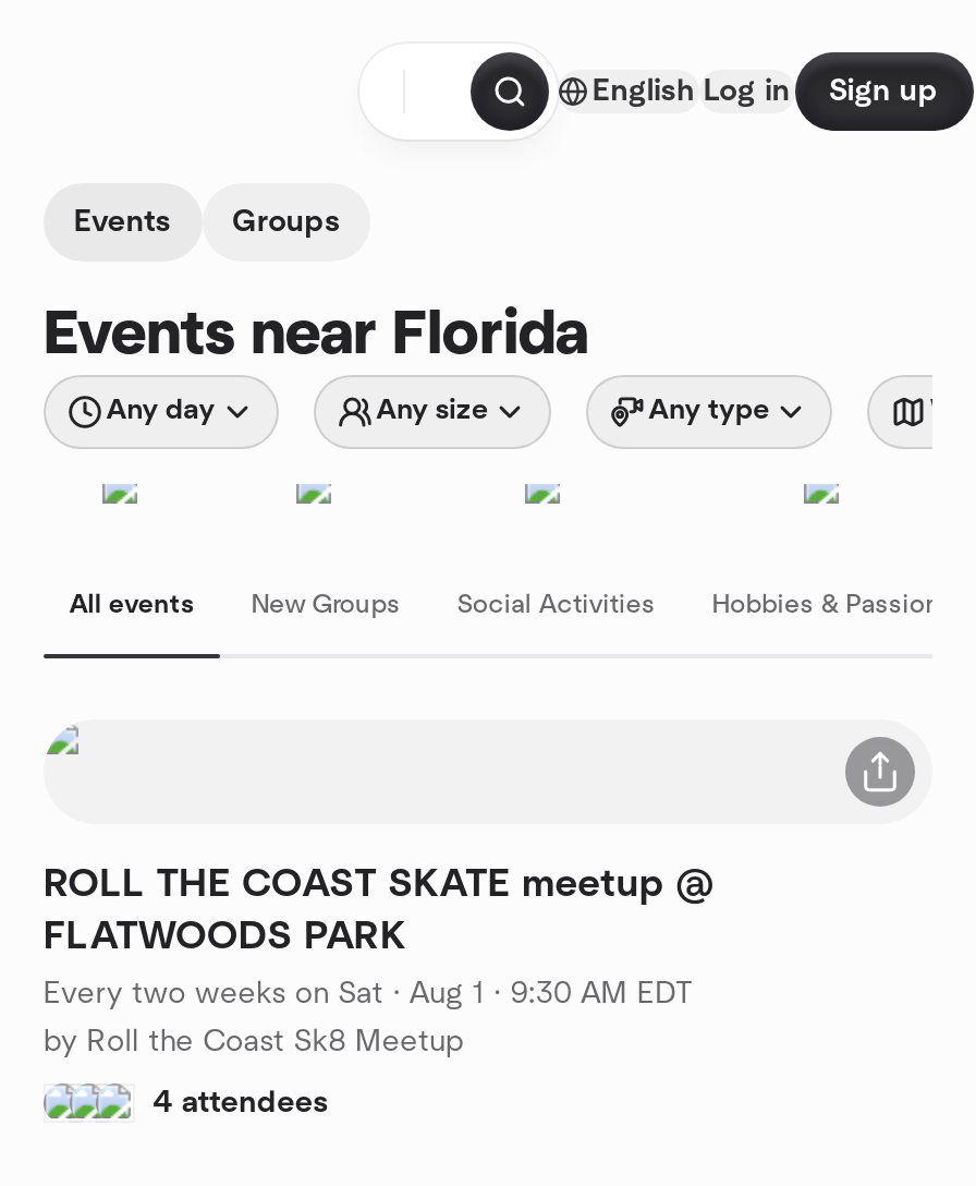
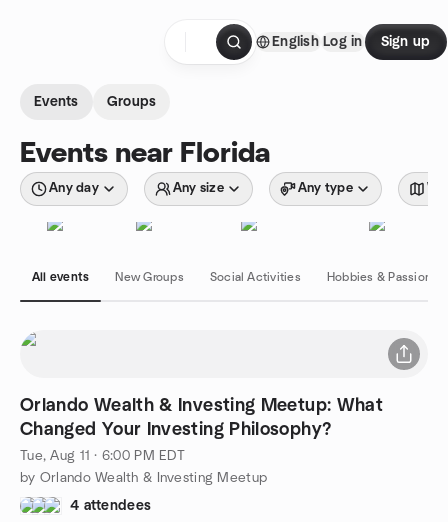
[44,864,715,956] ROLL THE COAST SKATE meetup @ | FLATWOODS PARK -> [20,396,383,438] Orlando Wealth & Investing Meetup: What | Changed Your Investing Philosophy?
[44,978,693,1008] Every two weeks on Sat · Aug 1 · 9:30 AM EDT -> [20,448,185,462] Tue, Aug 11 · 6:00 PM EDT
[44,1026,464,1056] by Roll the Coast Sk8 Meetup -> [20,470,267,484] by Orlando Wealth & Investing Meetup

